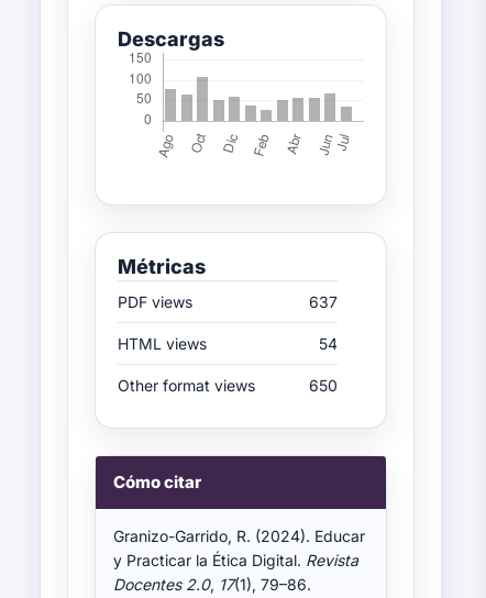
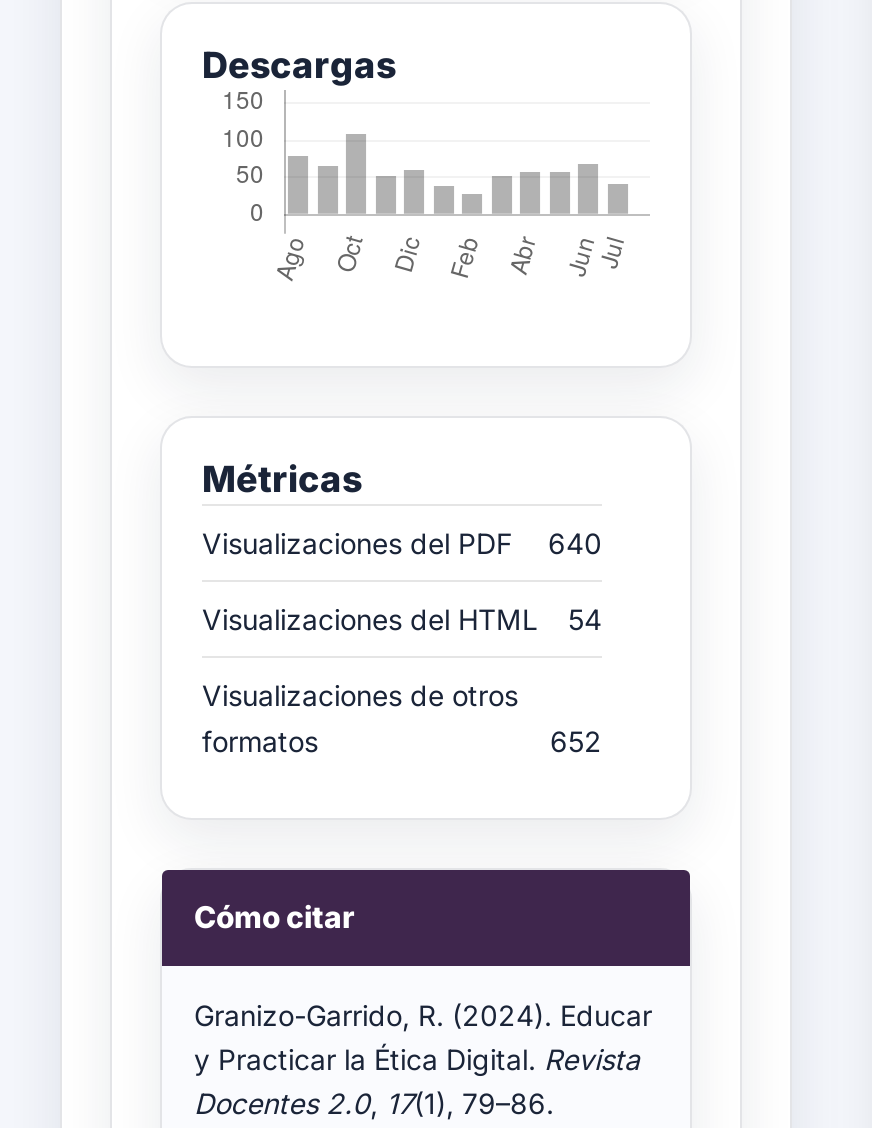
[118,292,338,311] PDF views | 637 -> [202,525,602,559] Visualizaciones del PDF | 640
[118,334,207,353] HTML views -> [202,601,538,635] Visualizaciones del HTML
[118,376,338,394] Other format views | 650 -> [202,677,602,757] Visualizaciones de otros | formatos | 652

